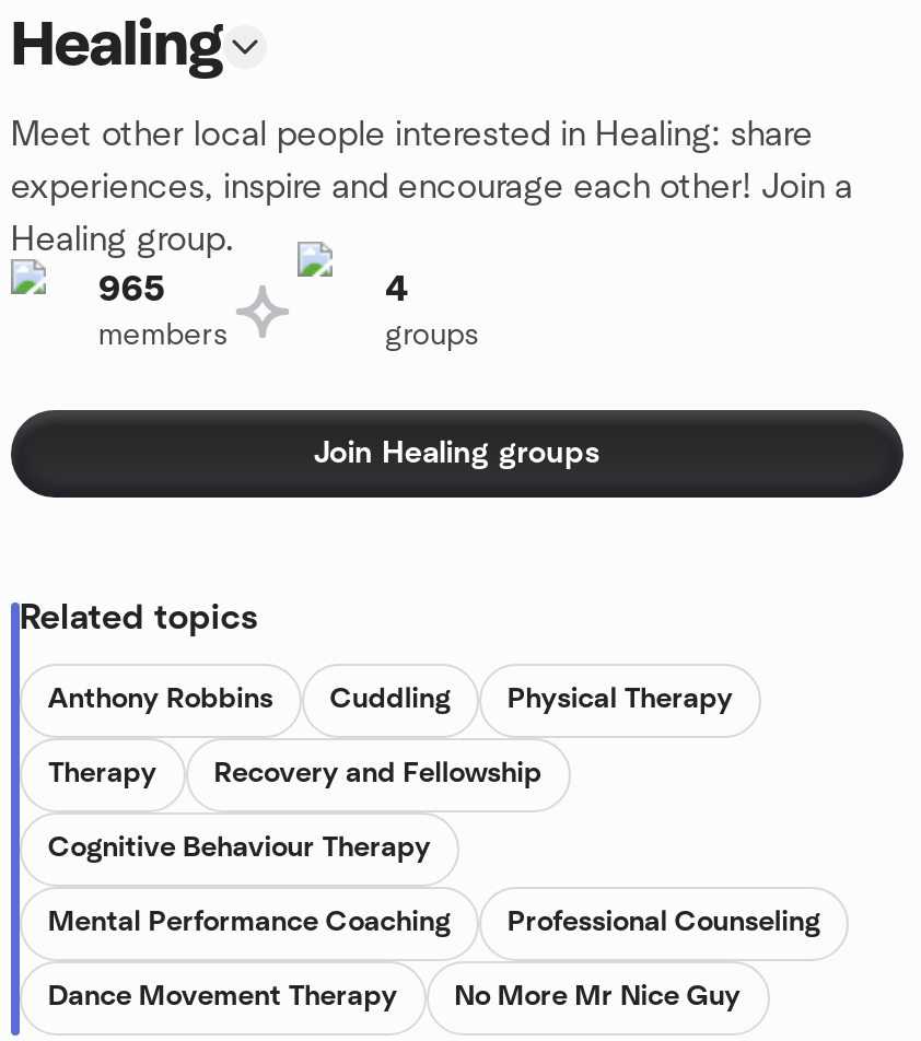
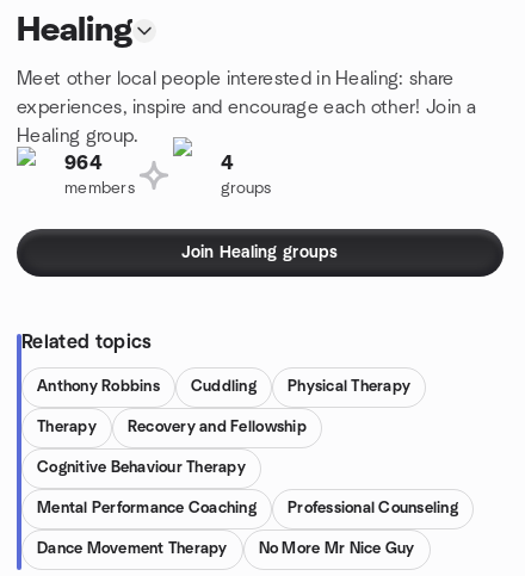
[98,272,166,307] 965 -> [64,154,103,173] 964

